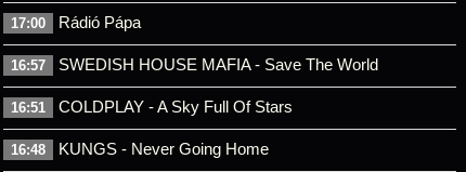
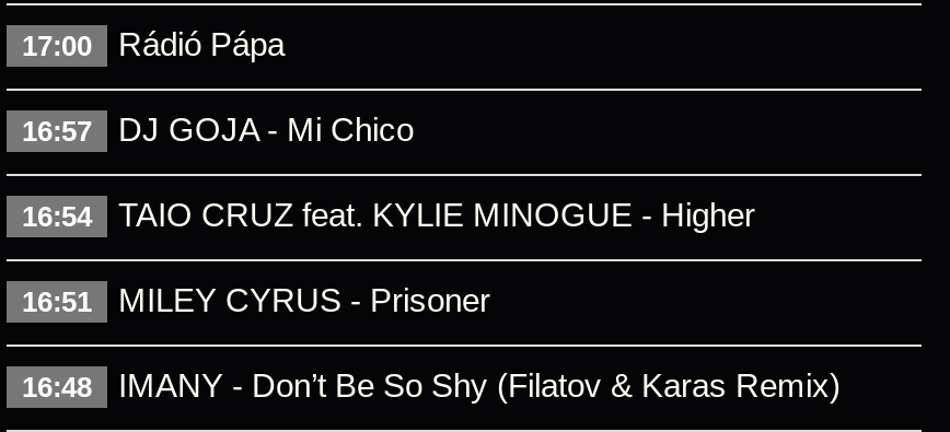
[59,55,378,74] SWEDISH HOUSE MAFIA - Save The World -> [22,110,755,234] DJ GOJA - Mi Chico | 16:54 | TAIO CRUZ feat. KYLIE MINOGUE - Higher
[59,97,293,116] COLDPLAY - A Sky Full Of Stars -> [118,281,490,318] MILEY CYRUS - Prisoner
[59,140,269,158] KUNGS - Never Going Home -> [118,366,841,404] IMANY - Don’t Be So Shy (Filatov & Karas Remix)

